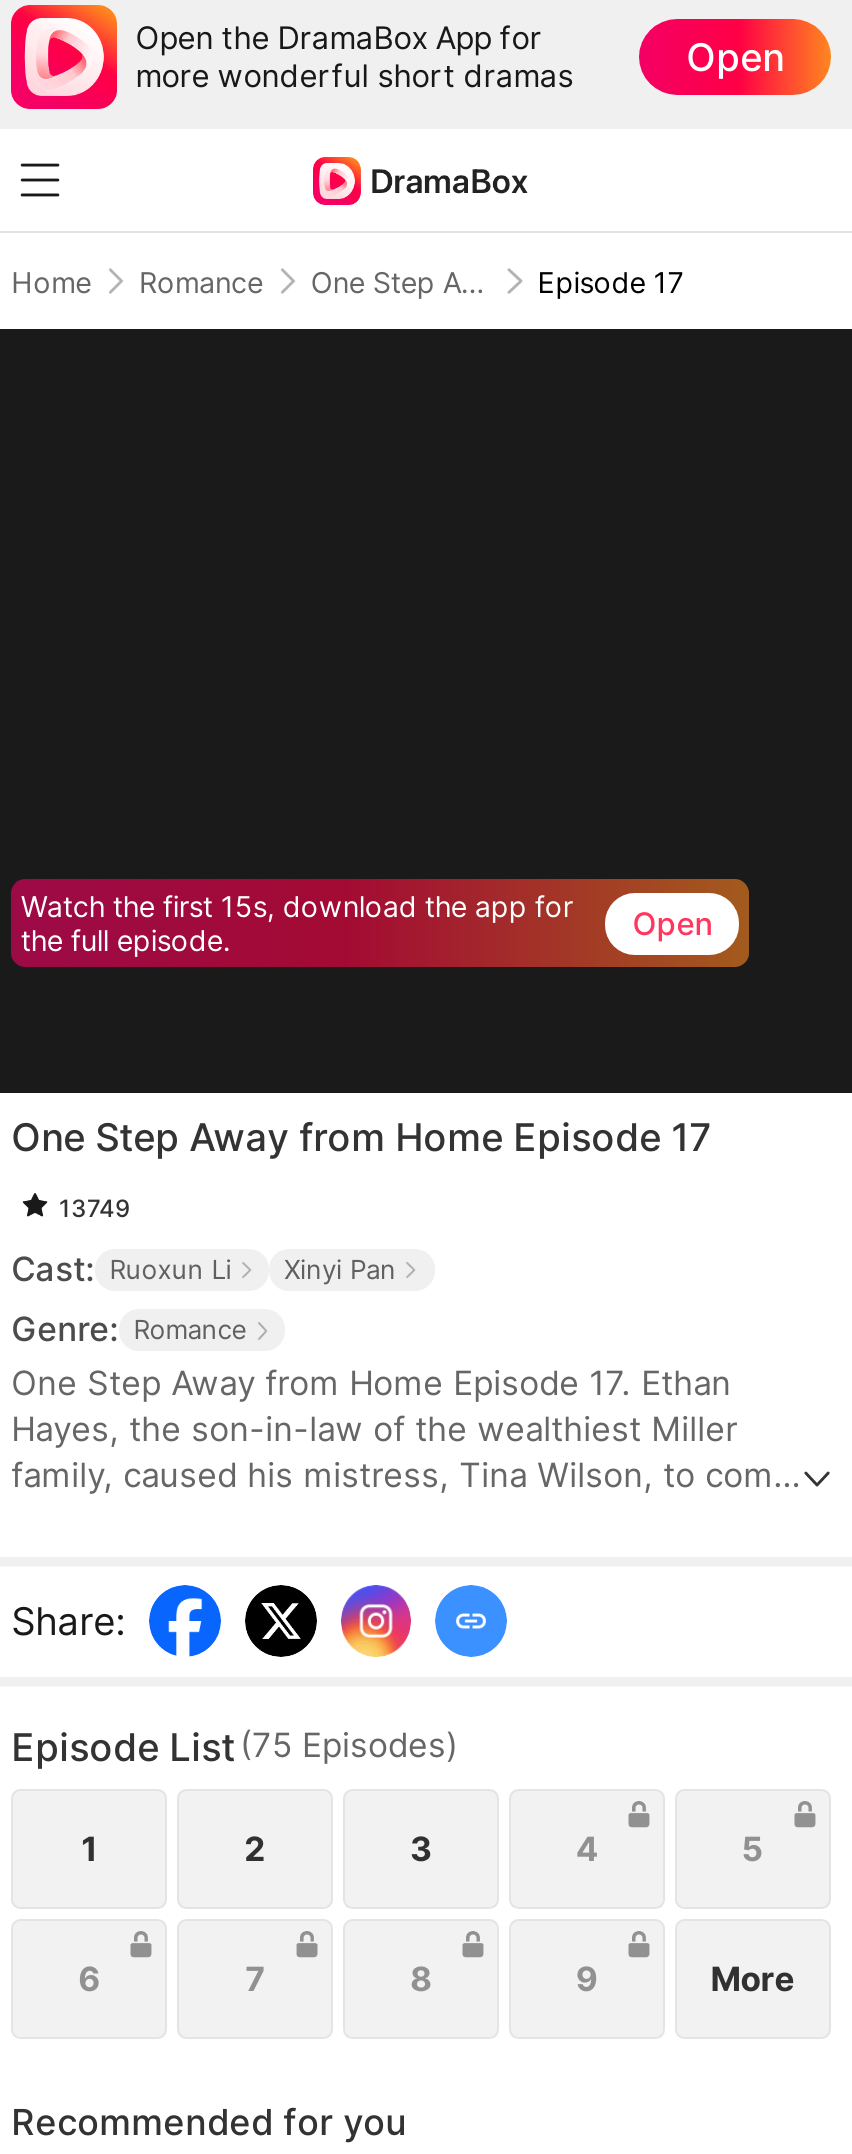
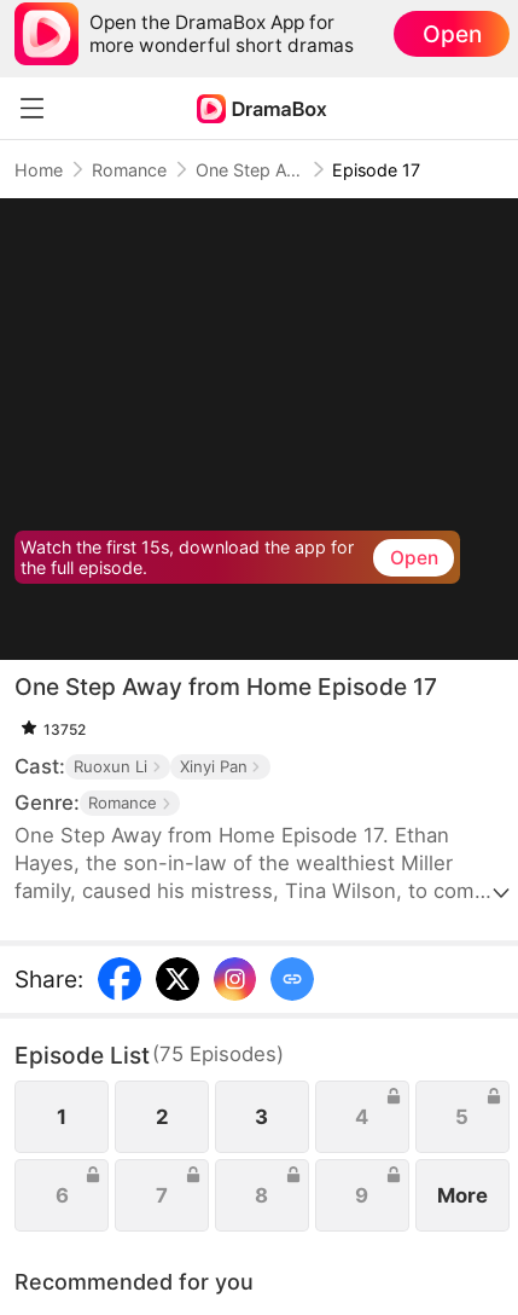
[59,1192,131,1222] 13749 -> [43,720,86,738] 13752

